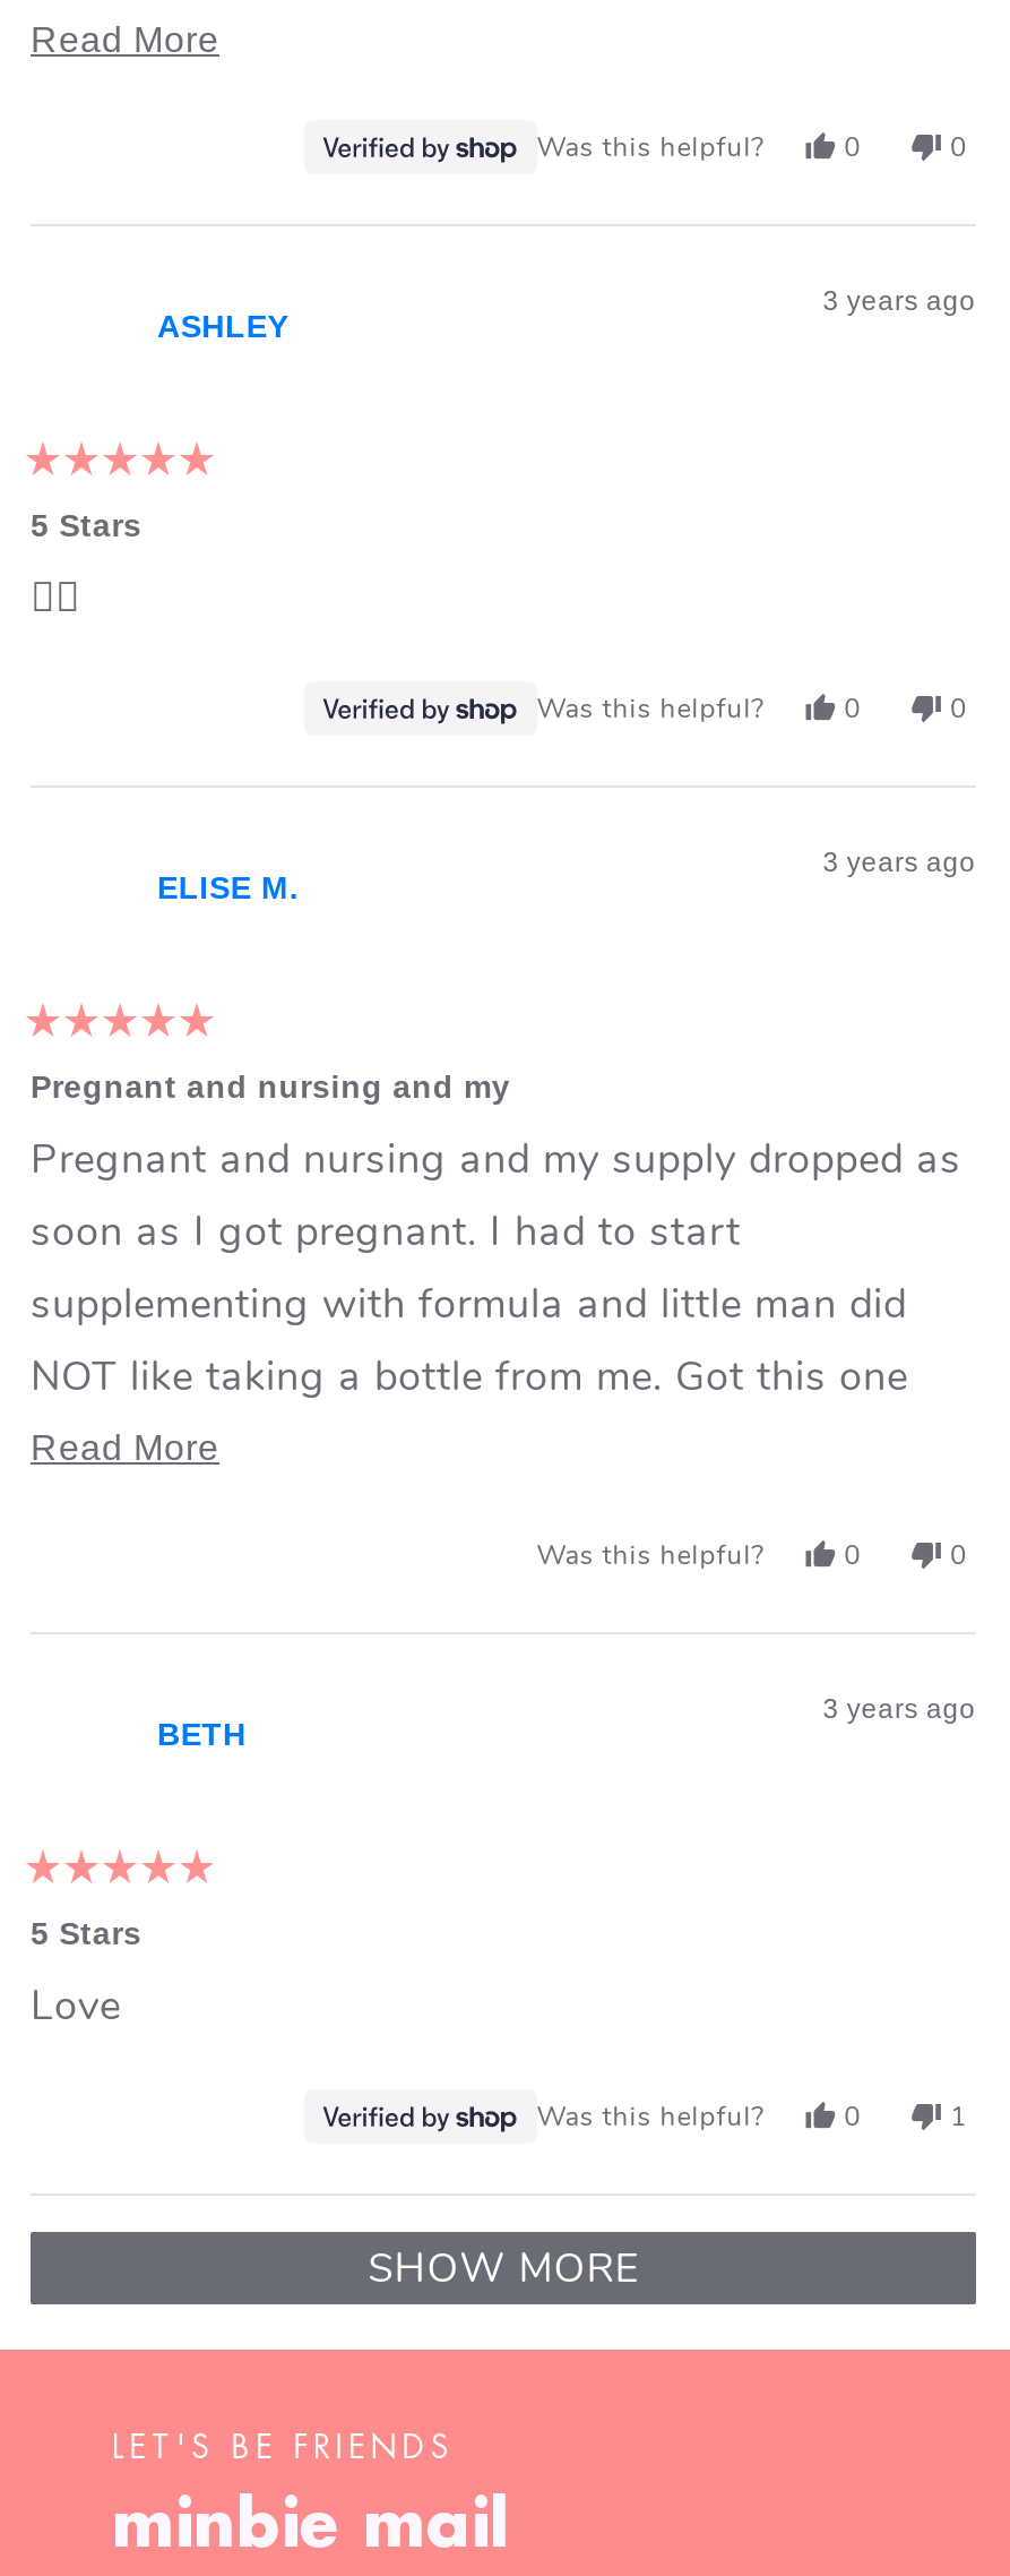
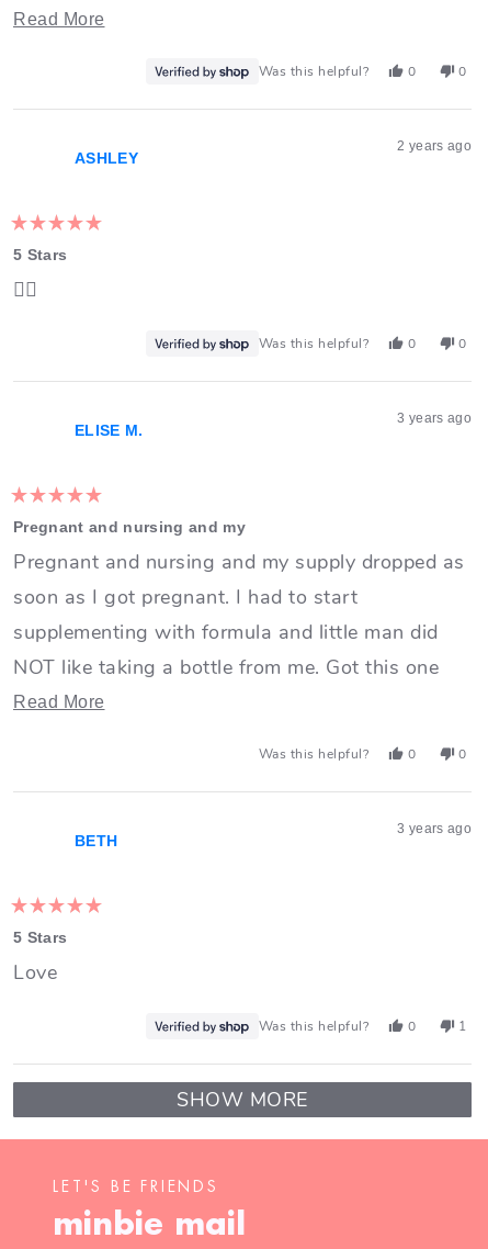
[823,285,976,316] 3 years ago -> [397,138,472,153] 2 years ago

